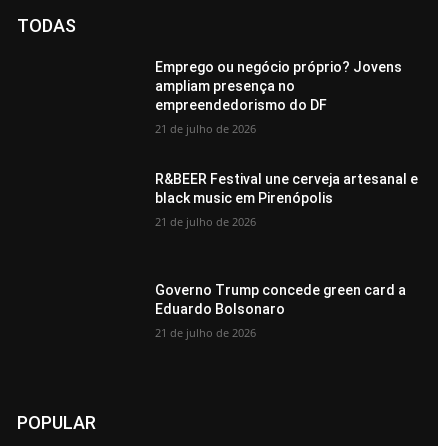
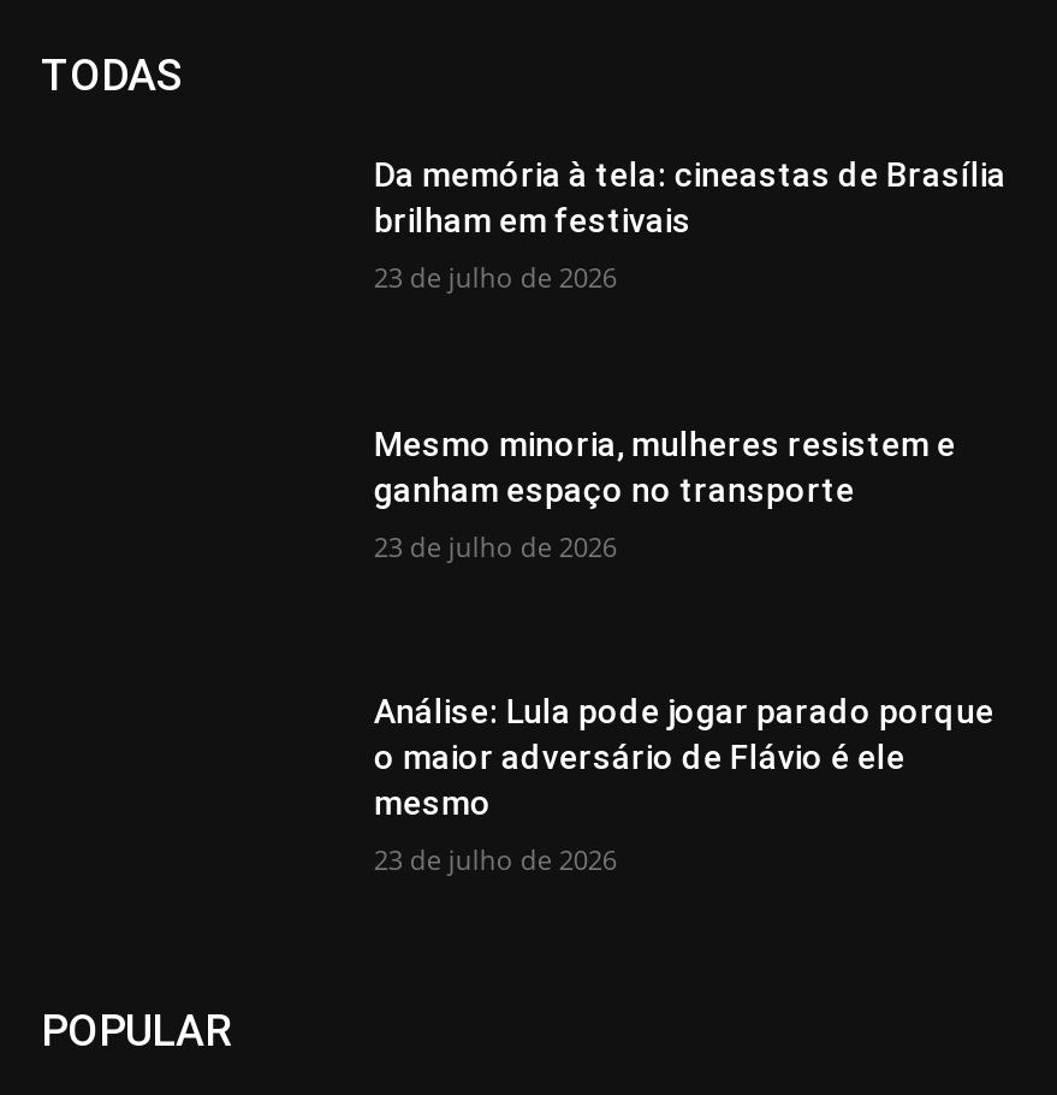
[155,59,402,113] Emprego ou negócio próprio? Jovens | ampliam presença no | empreendedorismo do DF -> [374,155,1006,239] Da memória à tela: cineastas de Brasília | brilham em festivais
[155,121,256,136] 21 de julho de 2026 -> [374,259,617,295] 23 de julho de 2026
[155,171,418,206] R&BEER Festival une cerveja artesanal e | black music em Pirenópolis -> [374,424,956,508] Mesmo minoria, mulheres resistem e | ganham espaço no transporte
[155,214,256,229] 21 de julho de 2026 -> [374,528,617,564] 23 de julho de 2026
[155,282,406,317] Governo Trump concede green card a | Eduardo Bolsonaro -> [374,693,994,823] Análise: Lula pode jogar parado porque | o maior adversário de Flávio é ele | mesmo
[155,325,256,340] 21 de julho de 2026 -> [374,842,617,878] 23 de julho de 2026

